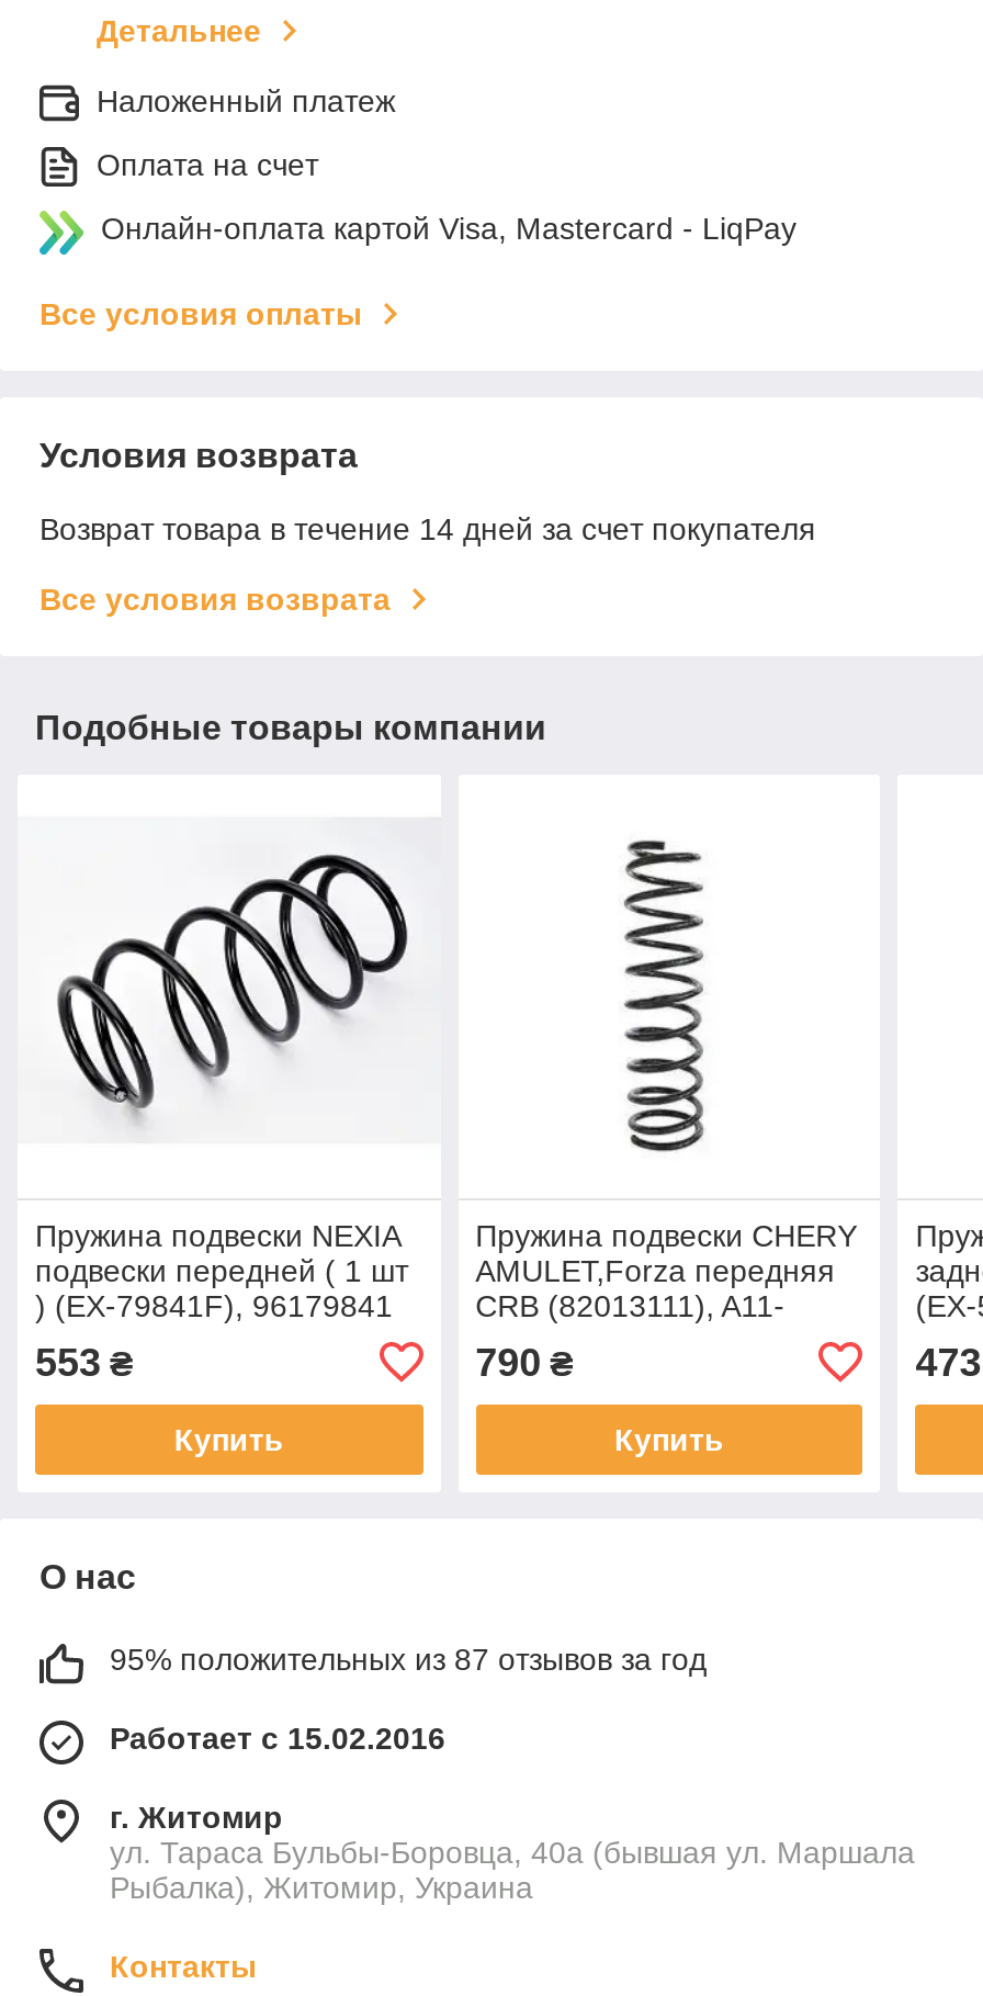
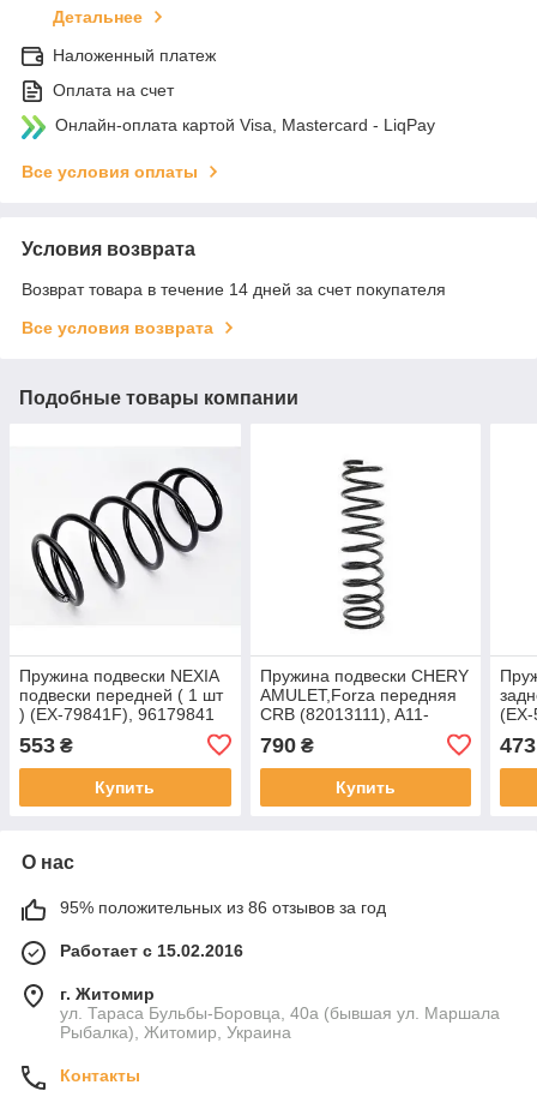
[110,1641,707,1676] 95% положительных из 87 отзывов за год -> [60,898,386,917] 95% положительных из 86 отзывов за год

